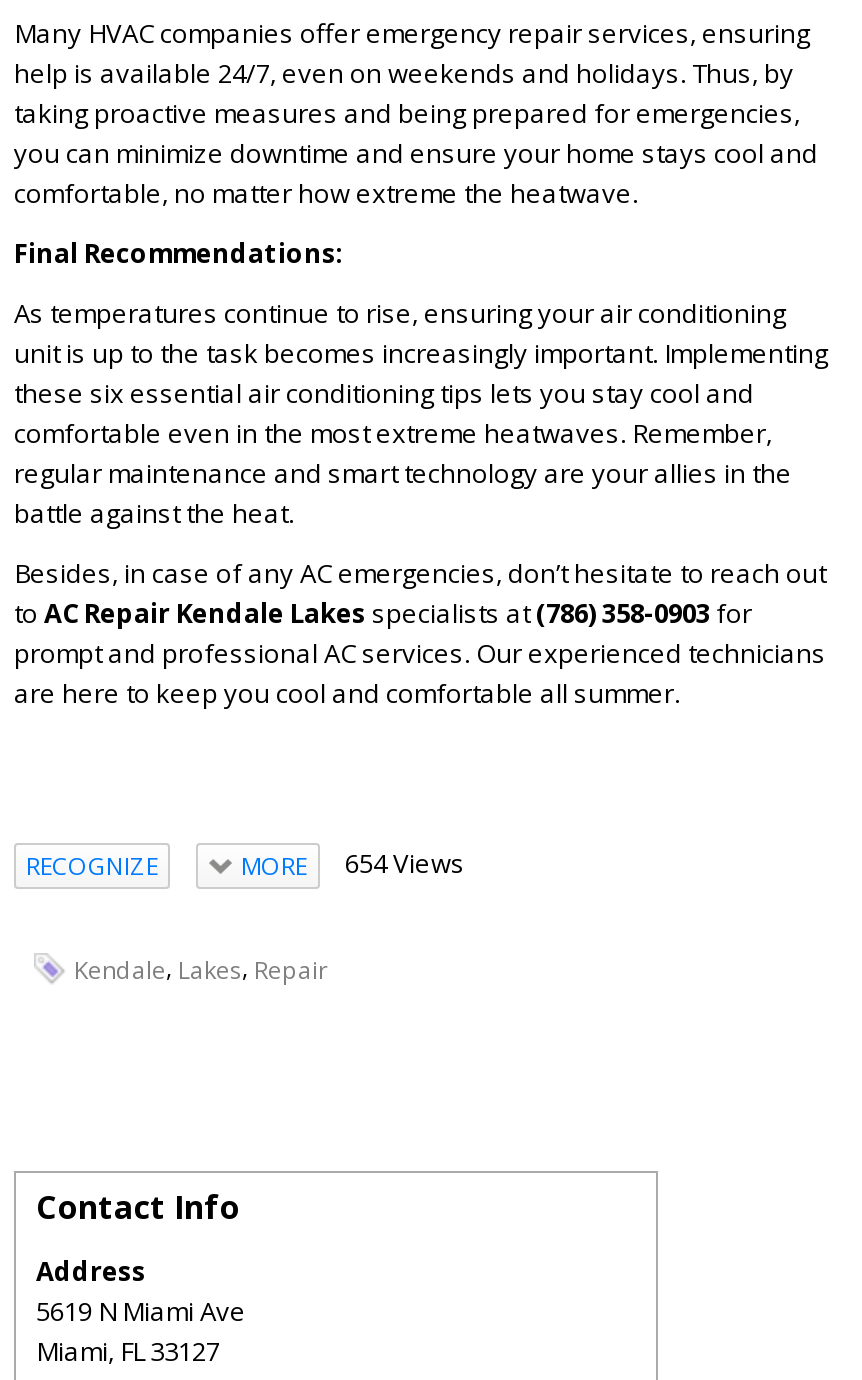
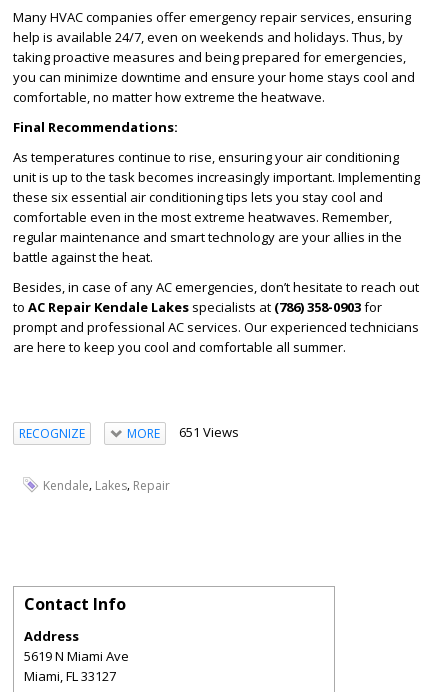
[241,846,465,884] MORE 654 Views -> [126,423,238,442] MORE 651 Views

